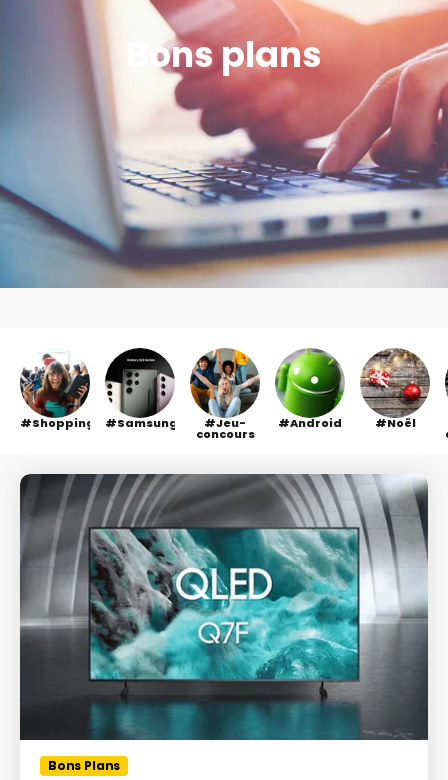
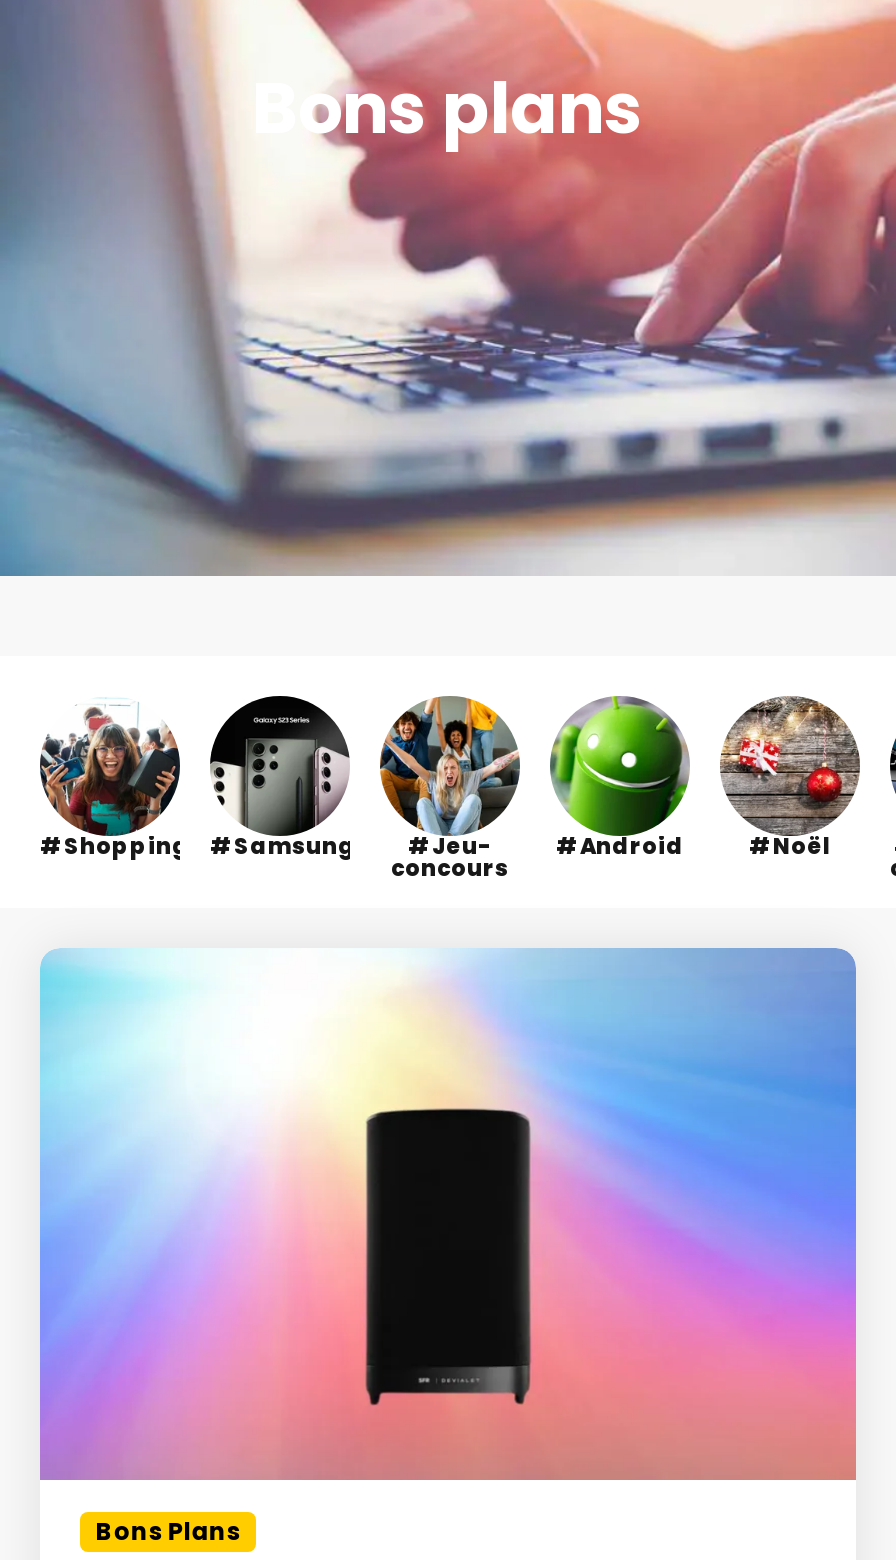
[19,473,429,741] [image] -> [40,946,858,1482] [image]

